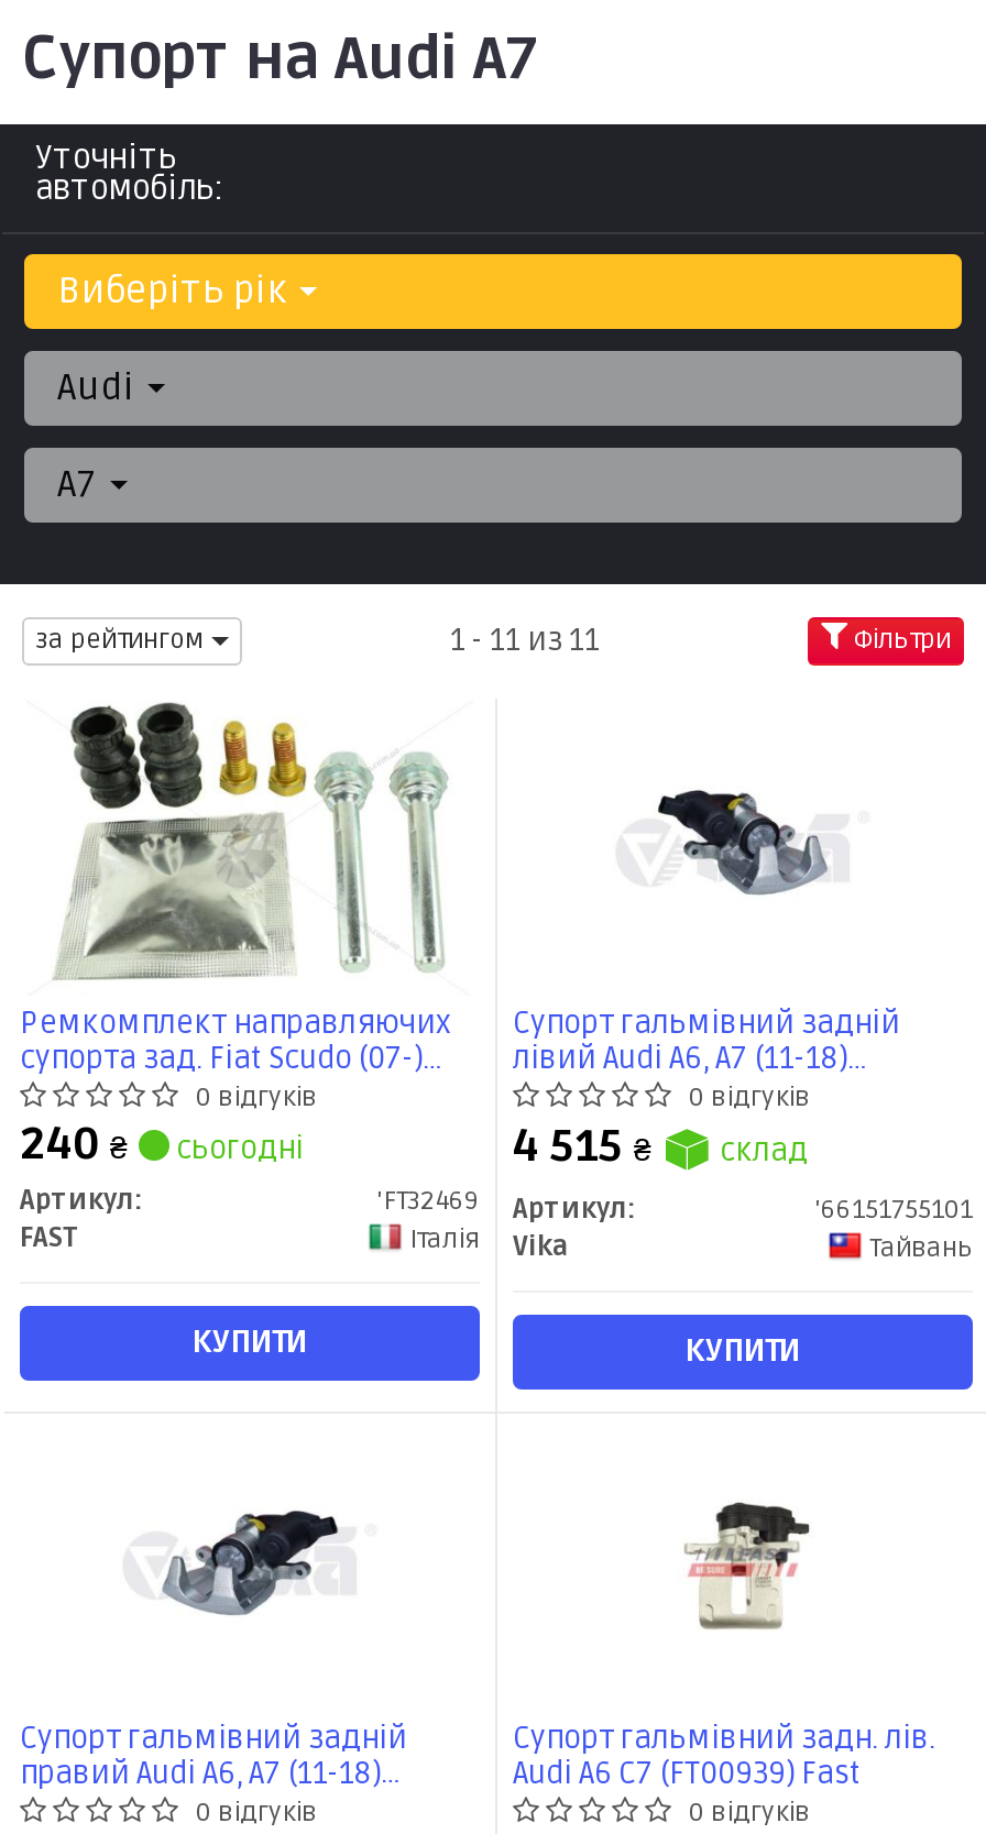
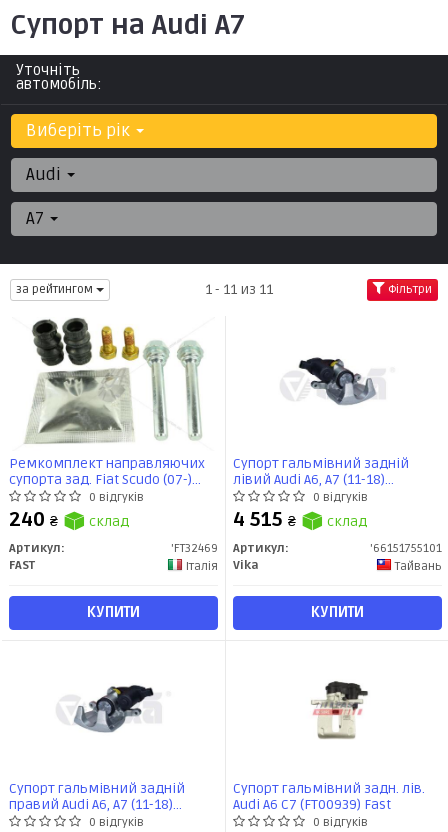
[169,1130,304,1168] сьогодні -> [86,513,129,530] склад

